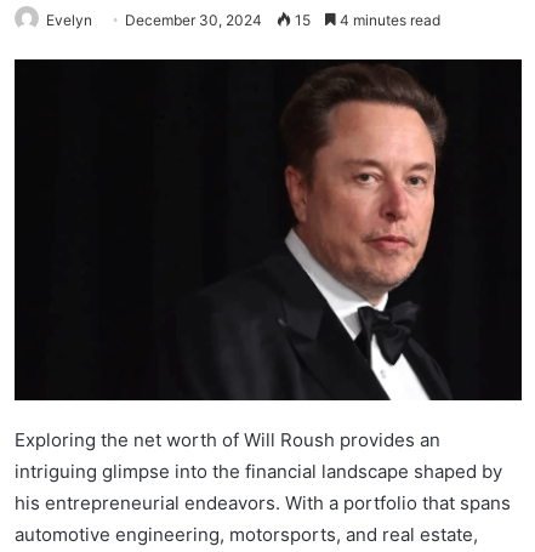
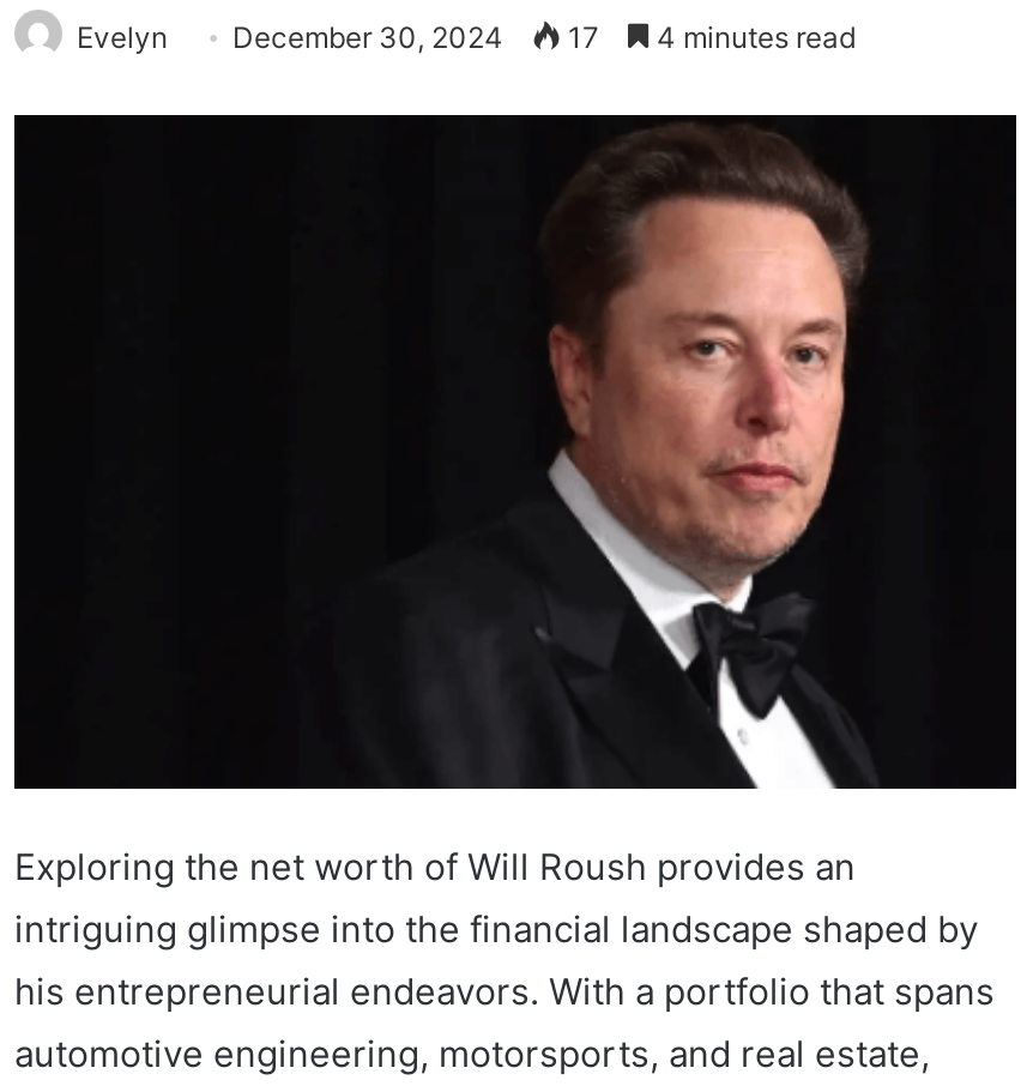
[46,10,440,29] Evelyn December 30, 2024 15 4 minutes read -> [77,18,856,54] Evelyn December 30, 2024 17 4 minutes read

